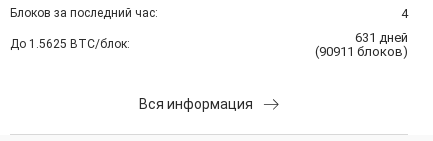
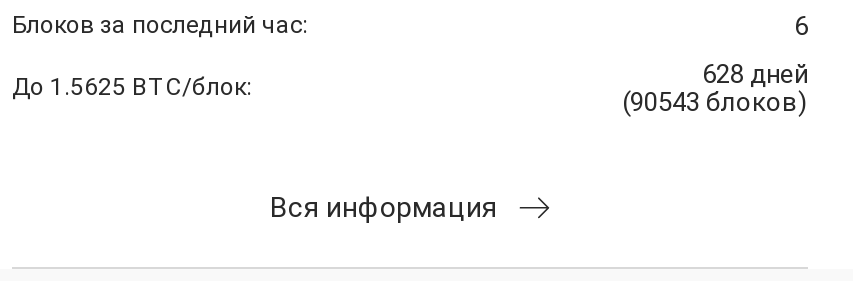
[401,6,408,21] 4 -> [794,12,808,42] 6
[355,30,408,45] 631 дней -> [702,60,808,90] 628 дней
[315,44,408,59] (90911 блоков) -> [622,88,808,118] (90543 блоков)

